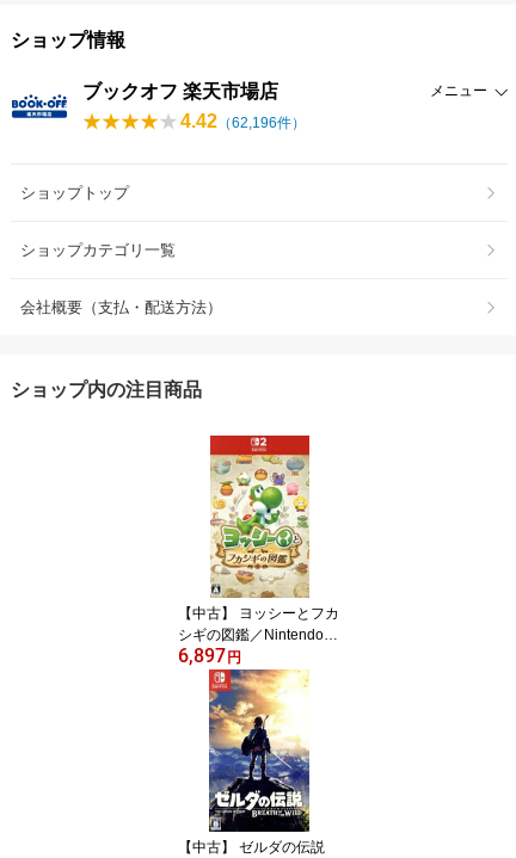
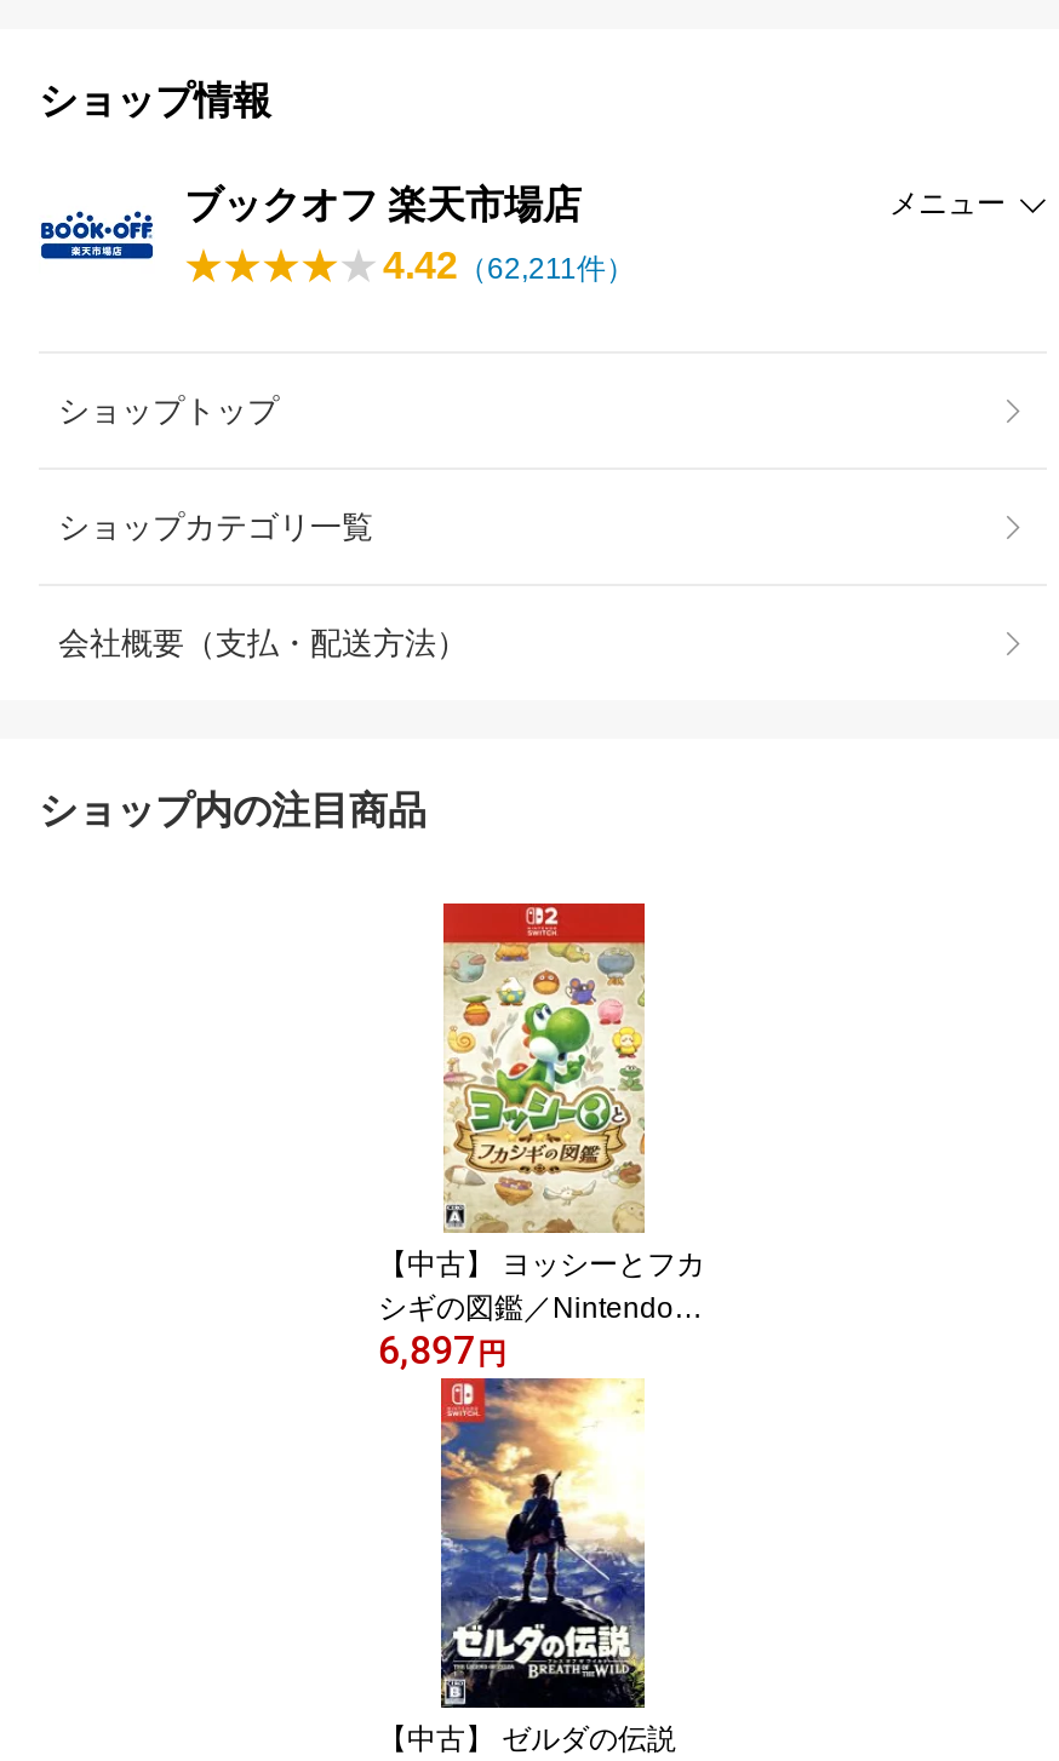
[180,111,306,131] 4.42（62,196件） -> [383,245,635,286] 4.42（62,211件）

